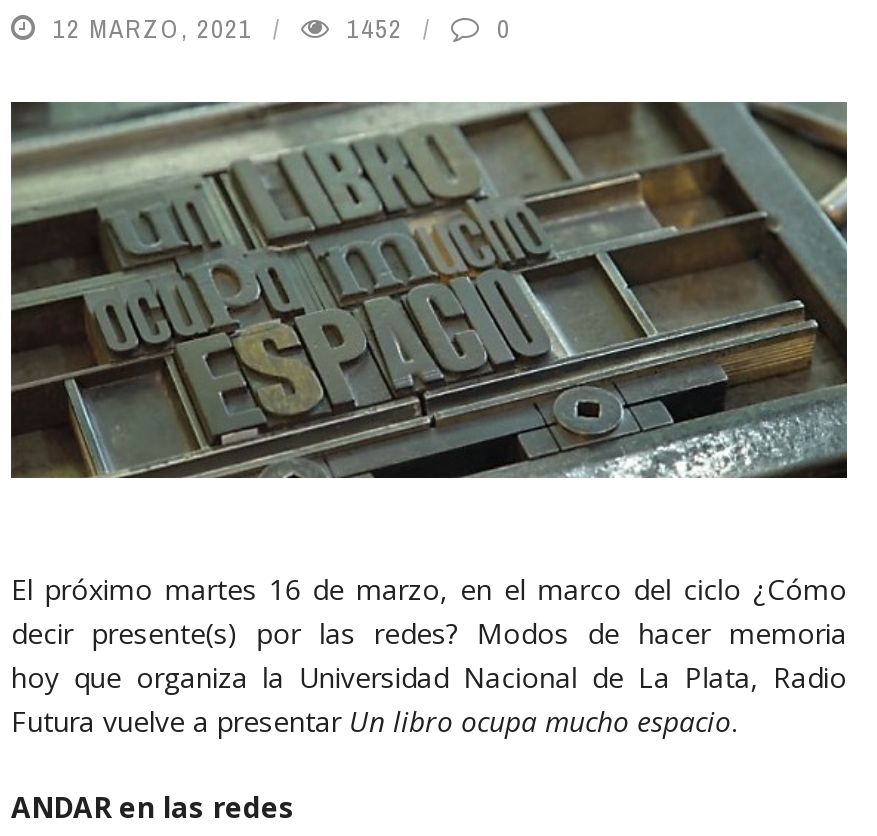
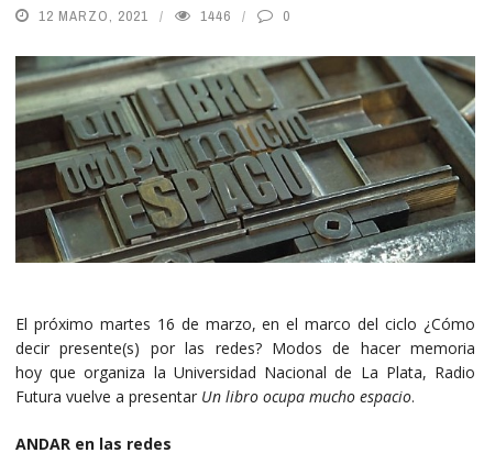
[347,13,403,47] 1452 -> [200,7,231,26] 1446

